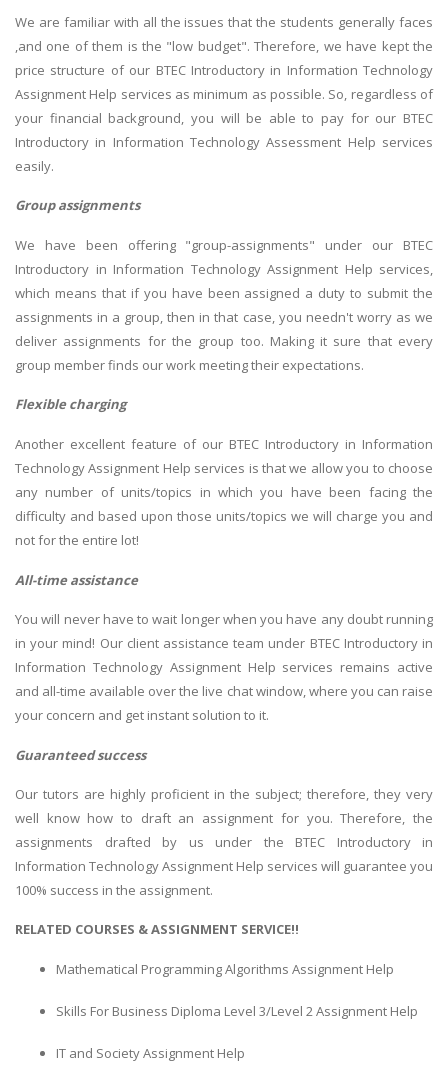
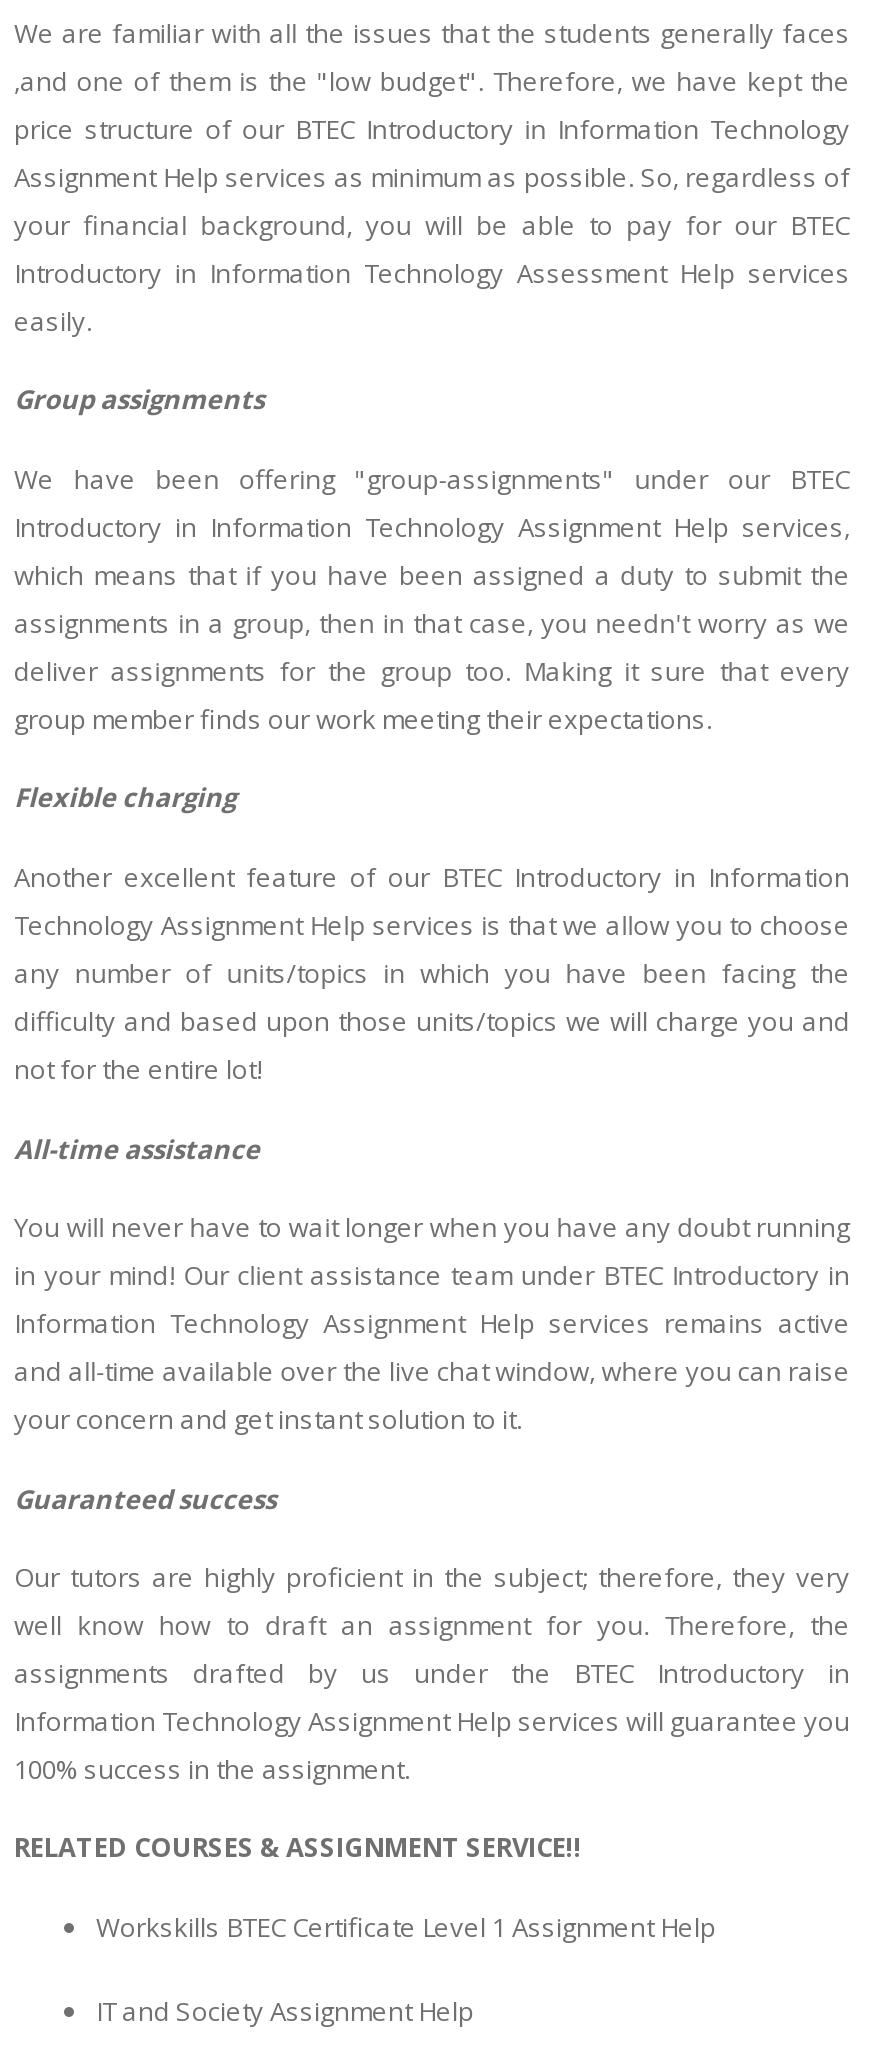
[56,959,418,1019] Mathematical Programming Algorithms Assignment Help | Skills For Business Diploma Level 3/Level 2 Assignment Help -> [96,1908,716,1944] Workskills BTEC Certificate Level 1 Assignment Help

